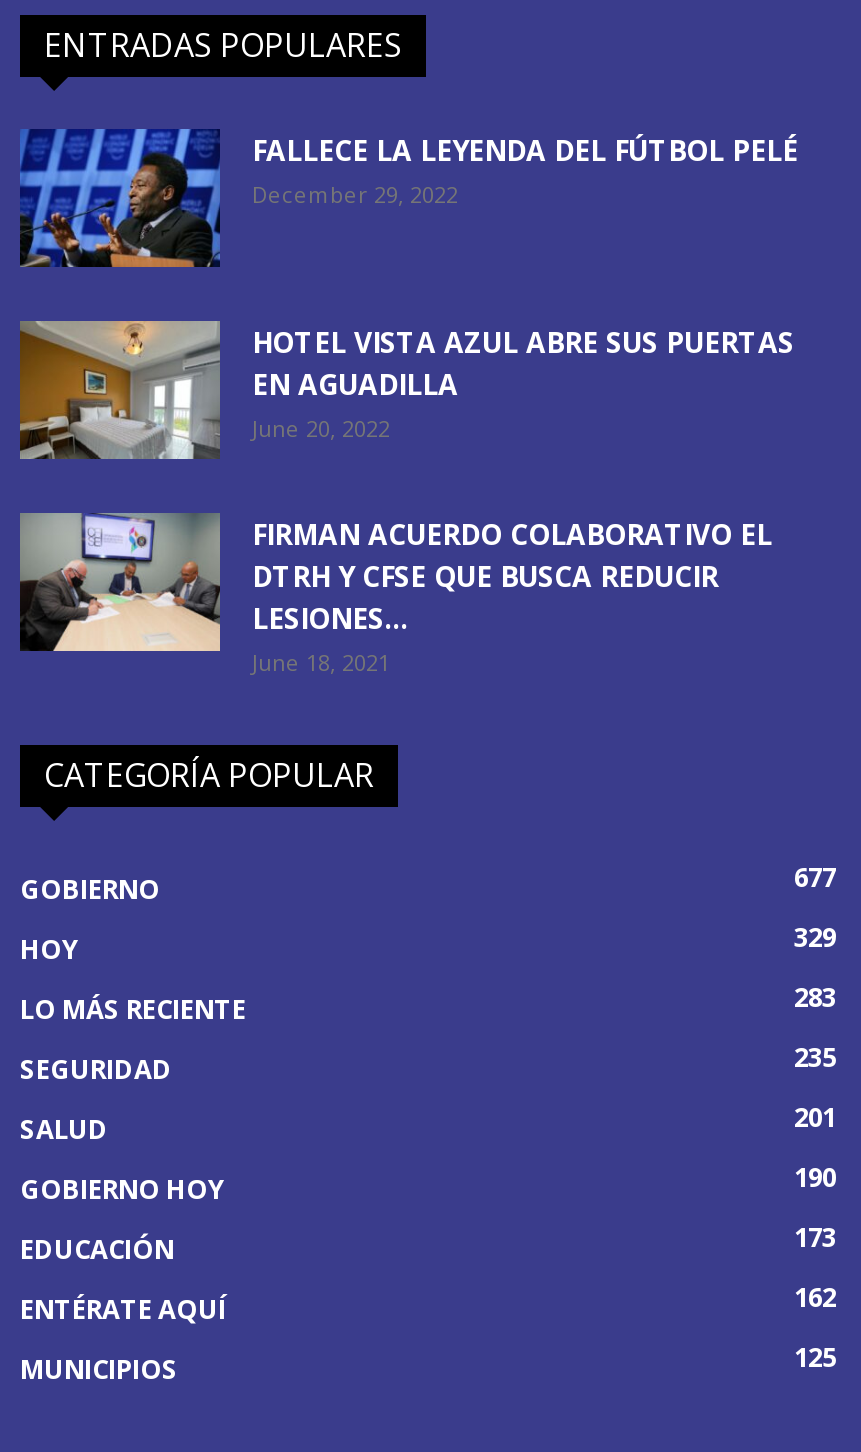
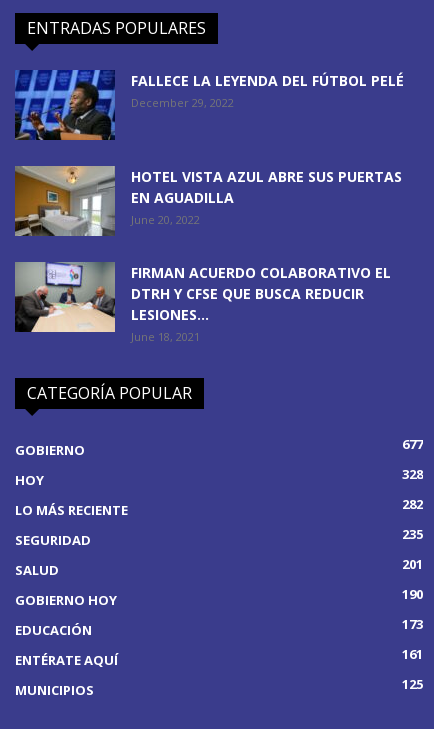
[794,920,836,956] 329 -> [402,465,423,483] 328
[794,980,836,1016] 283 -> [402,495,423,513] 282
[794,1280,836,1316] 162 -> [402,645,423,663] 161

